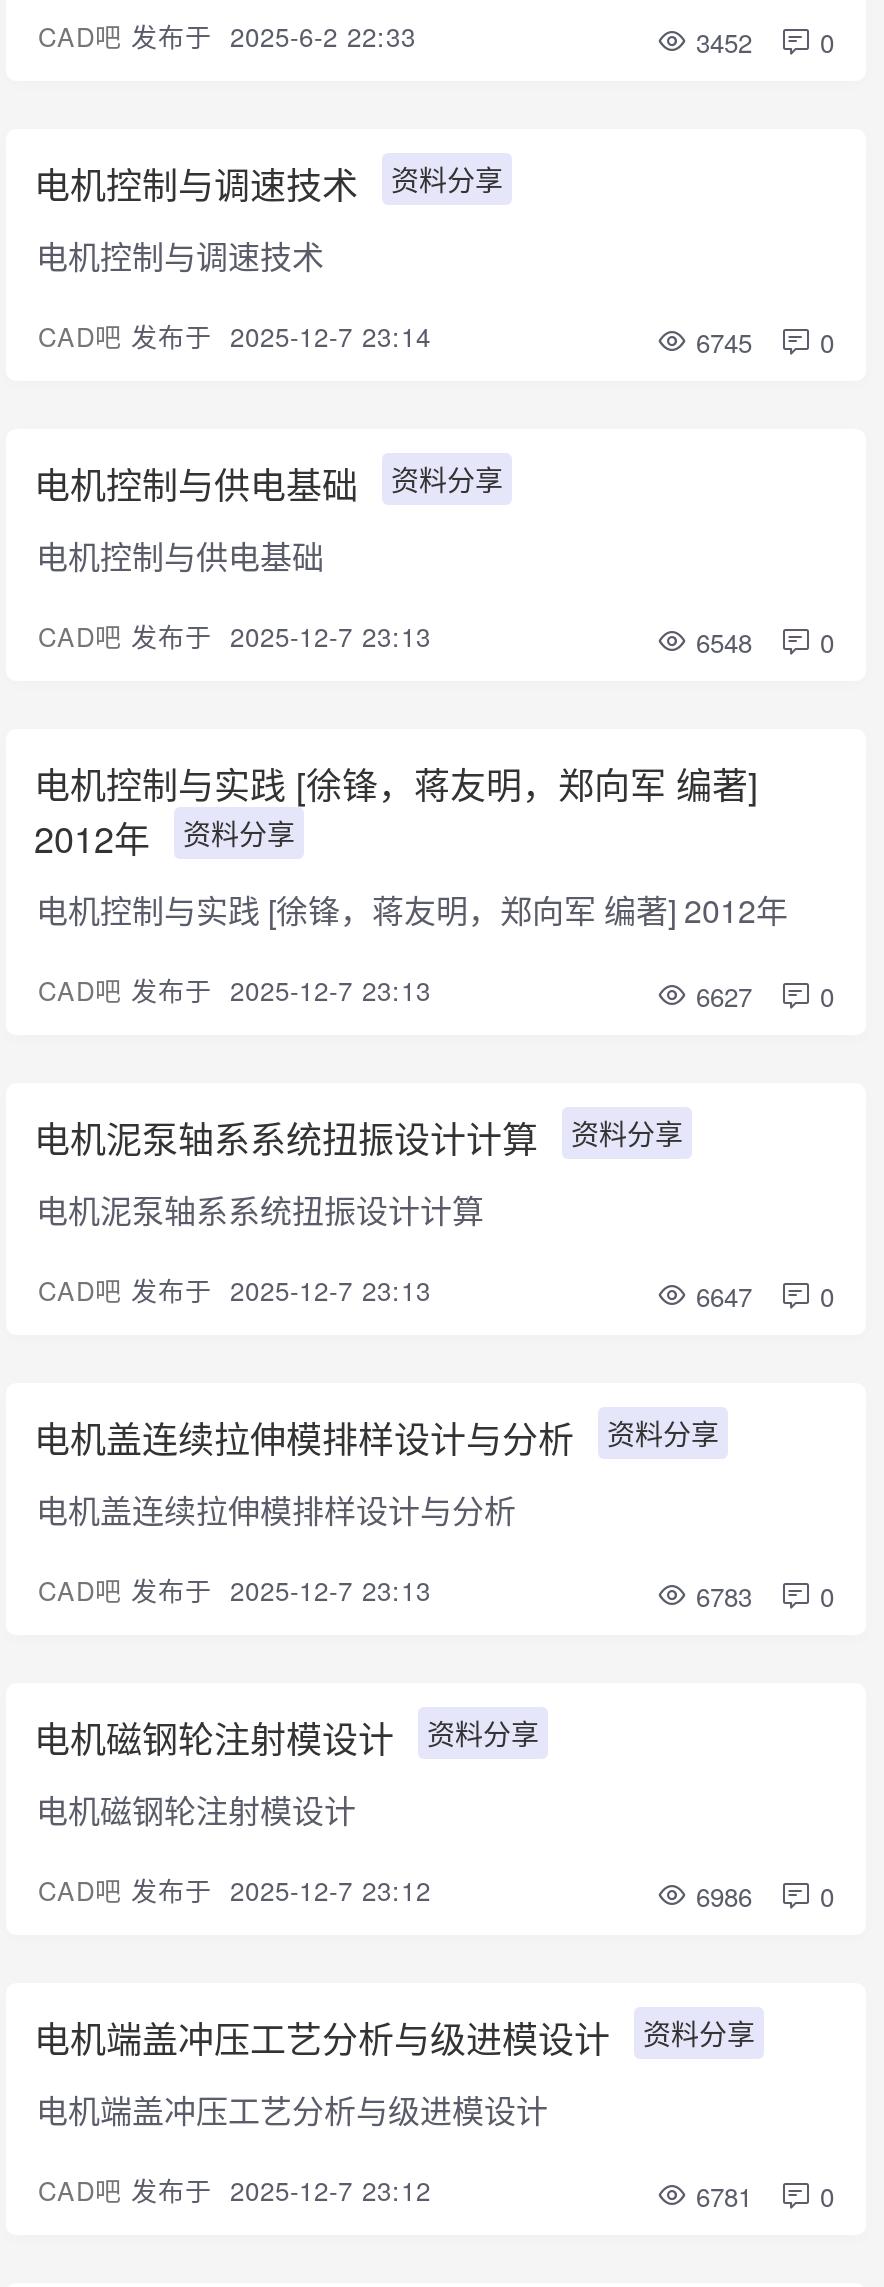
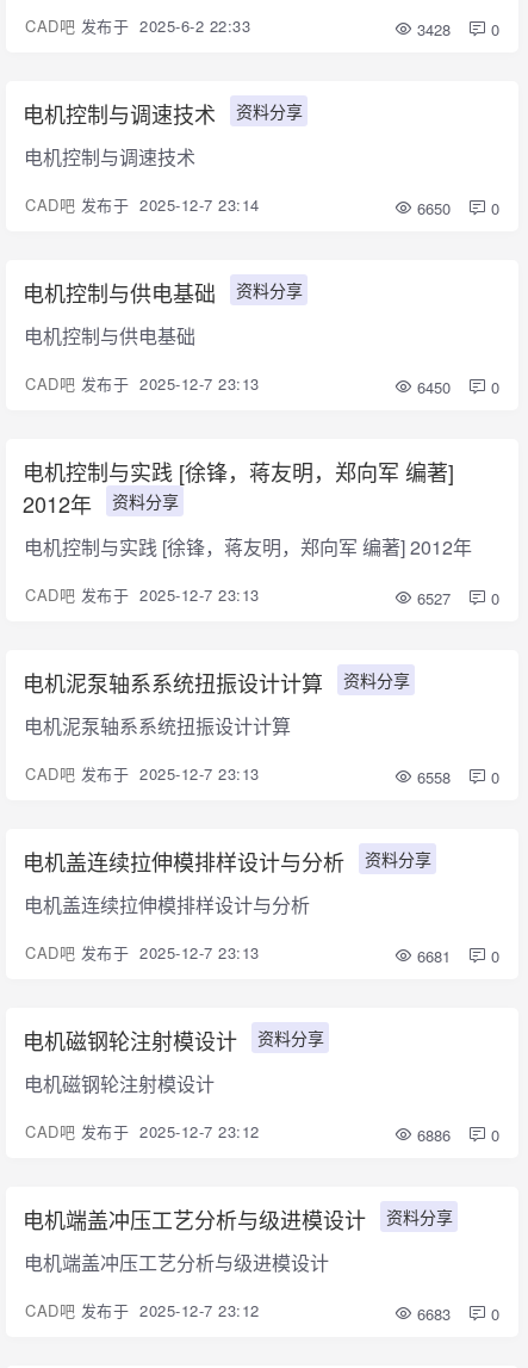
[688,22,752,60] 3452 -> [412,17,451,40] 3428
[688,322,752,360] 6745 -> [412,196,451,219] 6650
[688,622,752,660] 6548 -> [412,375,451,398] 6450
[688,976,752,1014] 6627 -> [412,586,451,609] 6527
[688,1276,752,1314] 6647 -> [412,765,451,788] 6558
[688,1576,752,1614] 6783 -> [412,944,451,967] 6681
[688,1876,752,1914] 6986 -> [412,1123,451,1146] 6886
[688,2176,752,2214] 6781 -> [412,1302,451,1325] 6683

